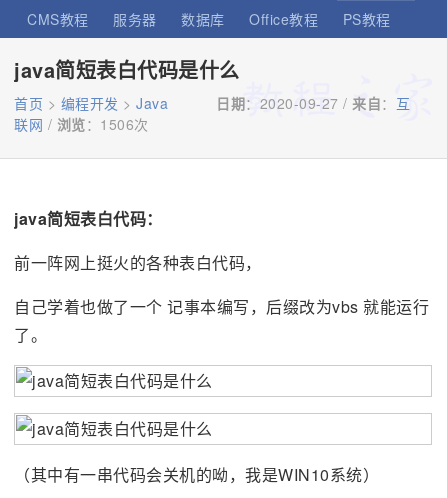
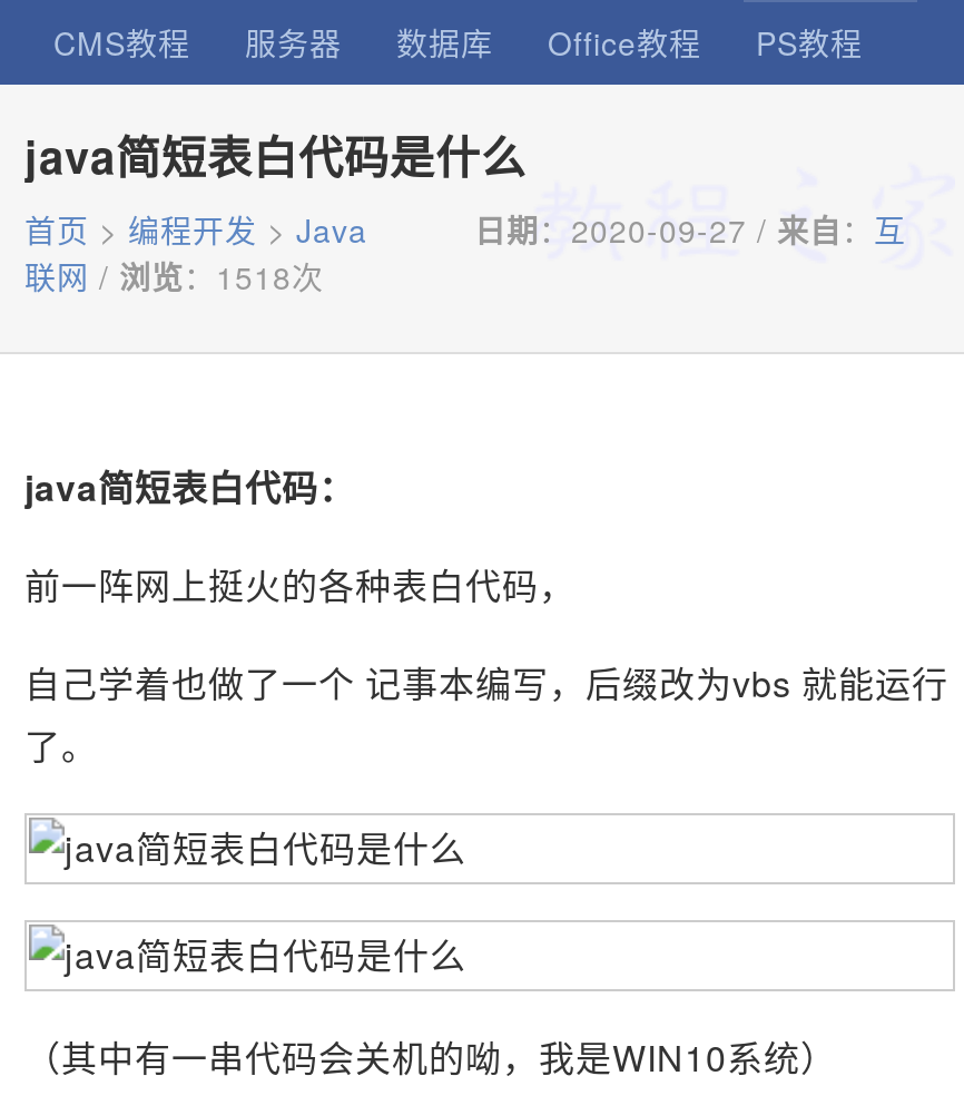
[14,114,148,134] 联网/浏览：1506次 -> [24,254,324,299] 联网/浏览：1518次

